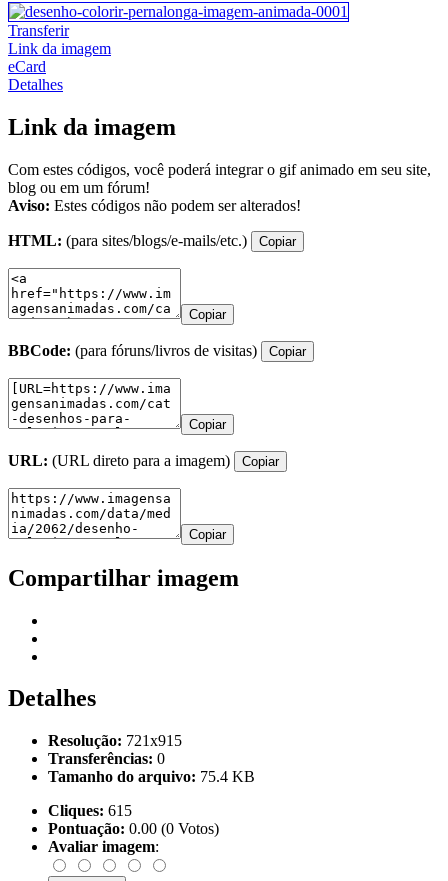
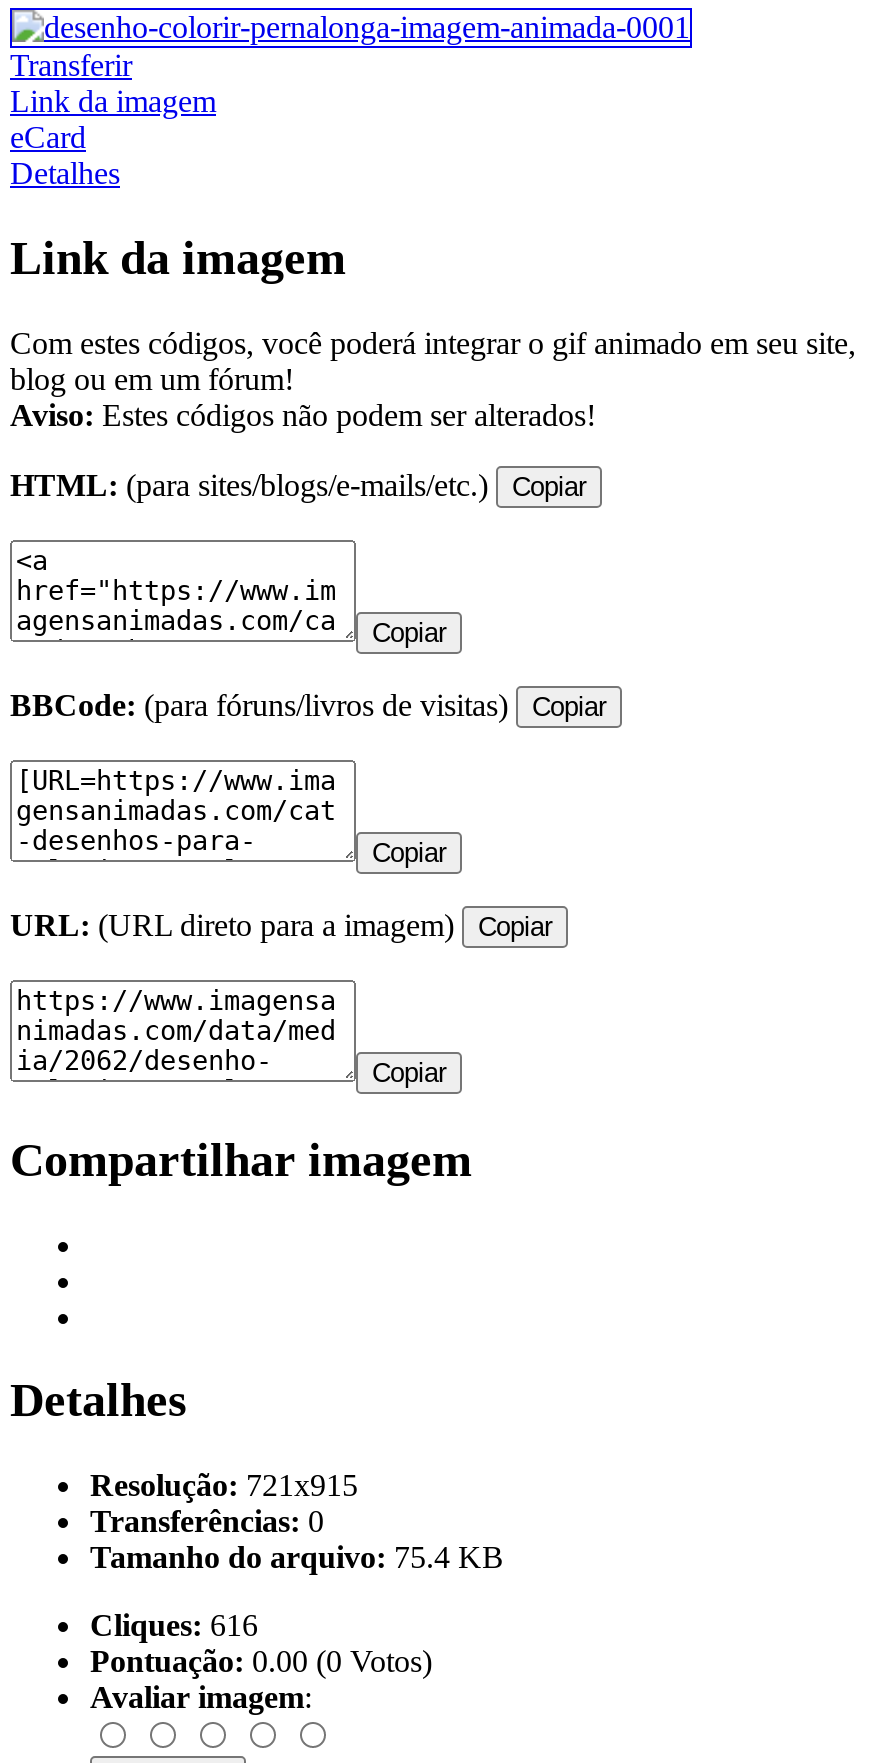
[48,802,132,819] Cliques: 615 -> [90,1609,258,1643] Cliques: 616

